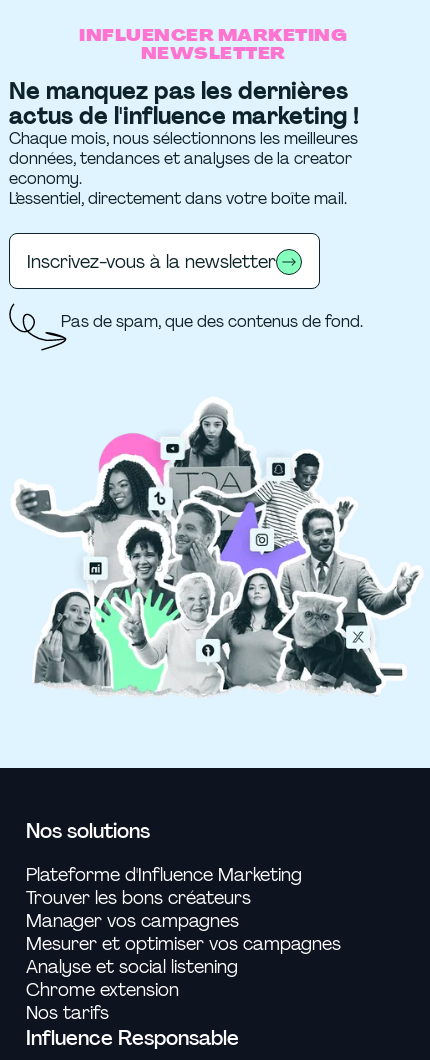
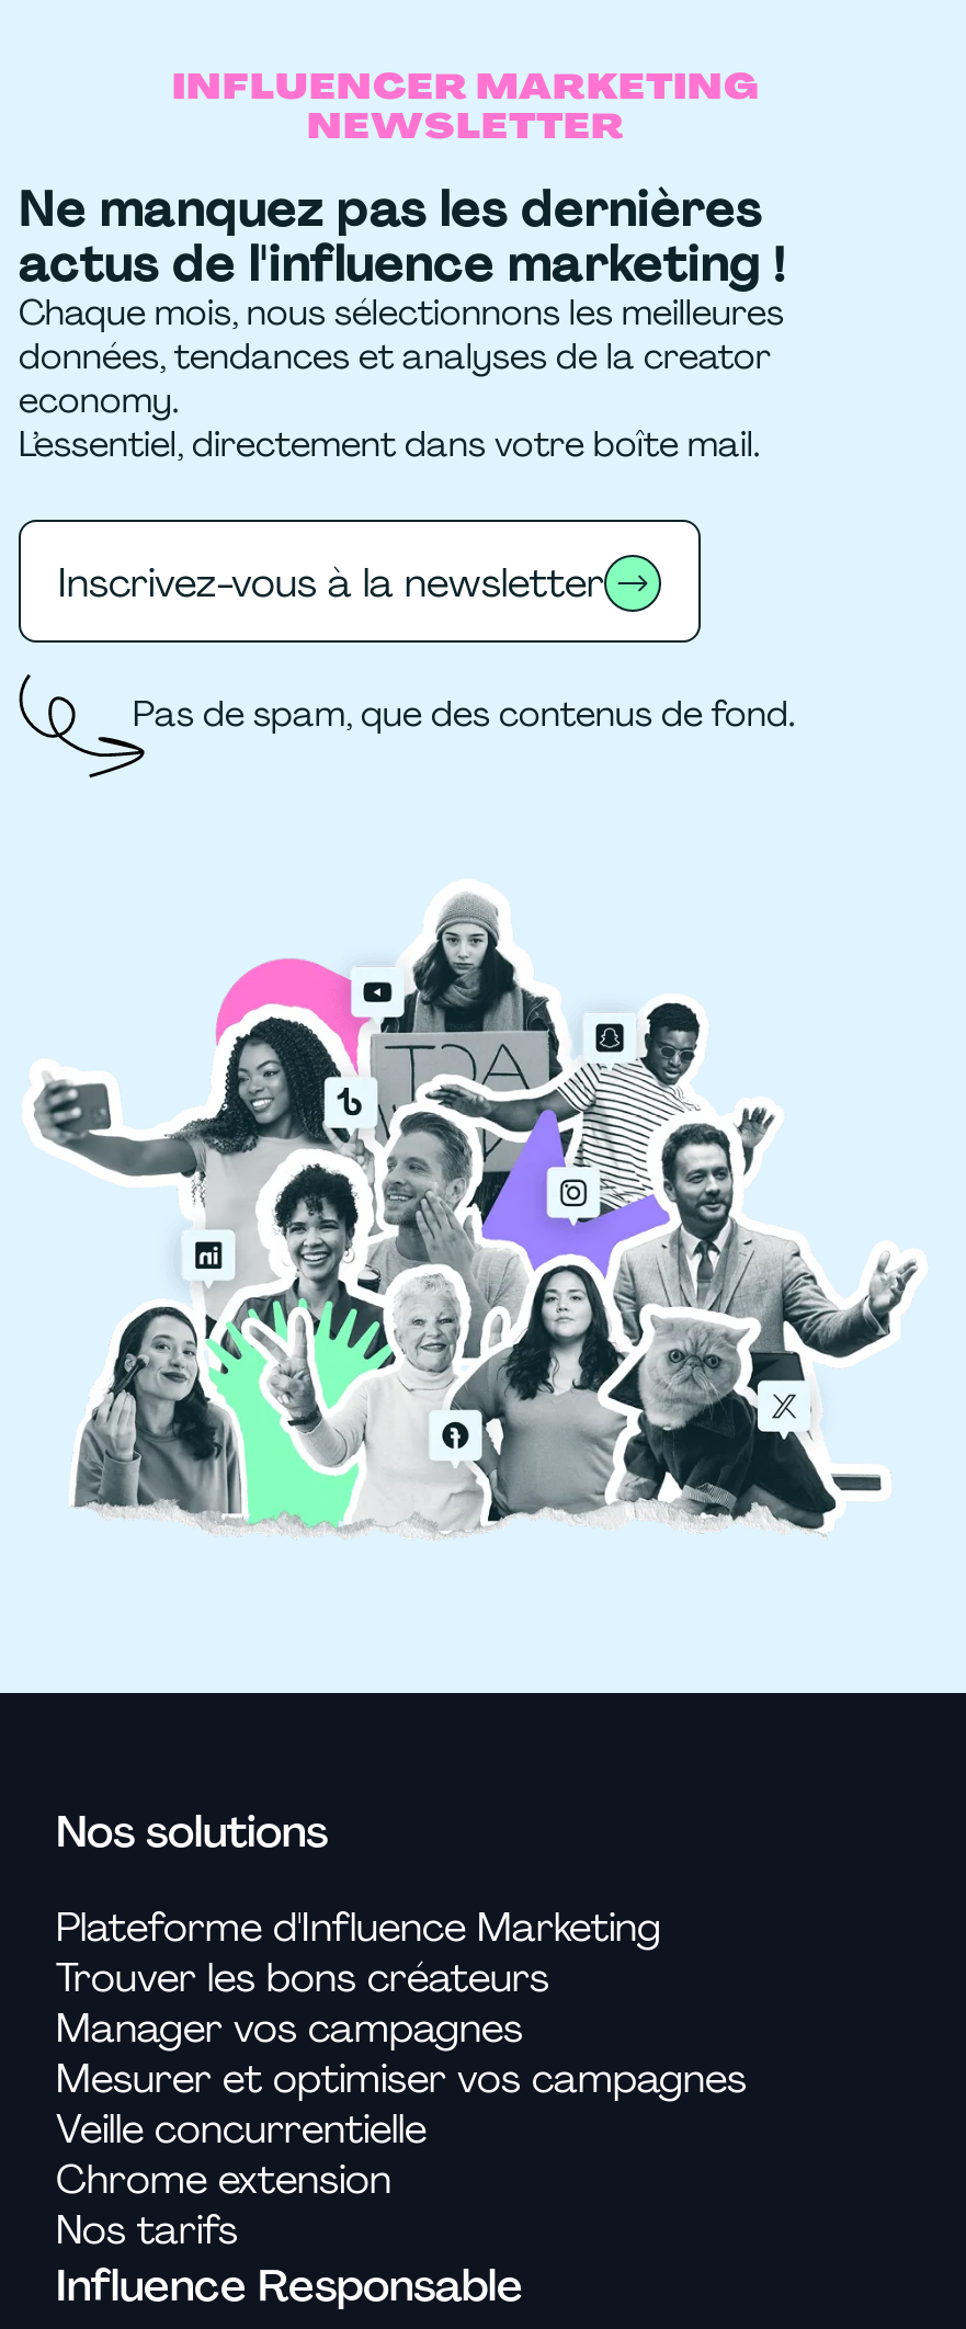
[26,955,238,979] Analyse et social listening -> [56,2104,427,2156] Veille concurrentielle

